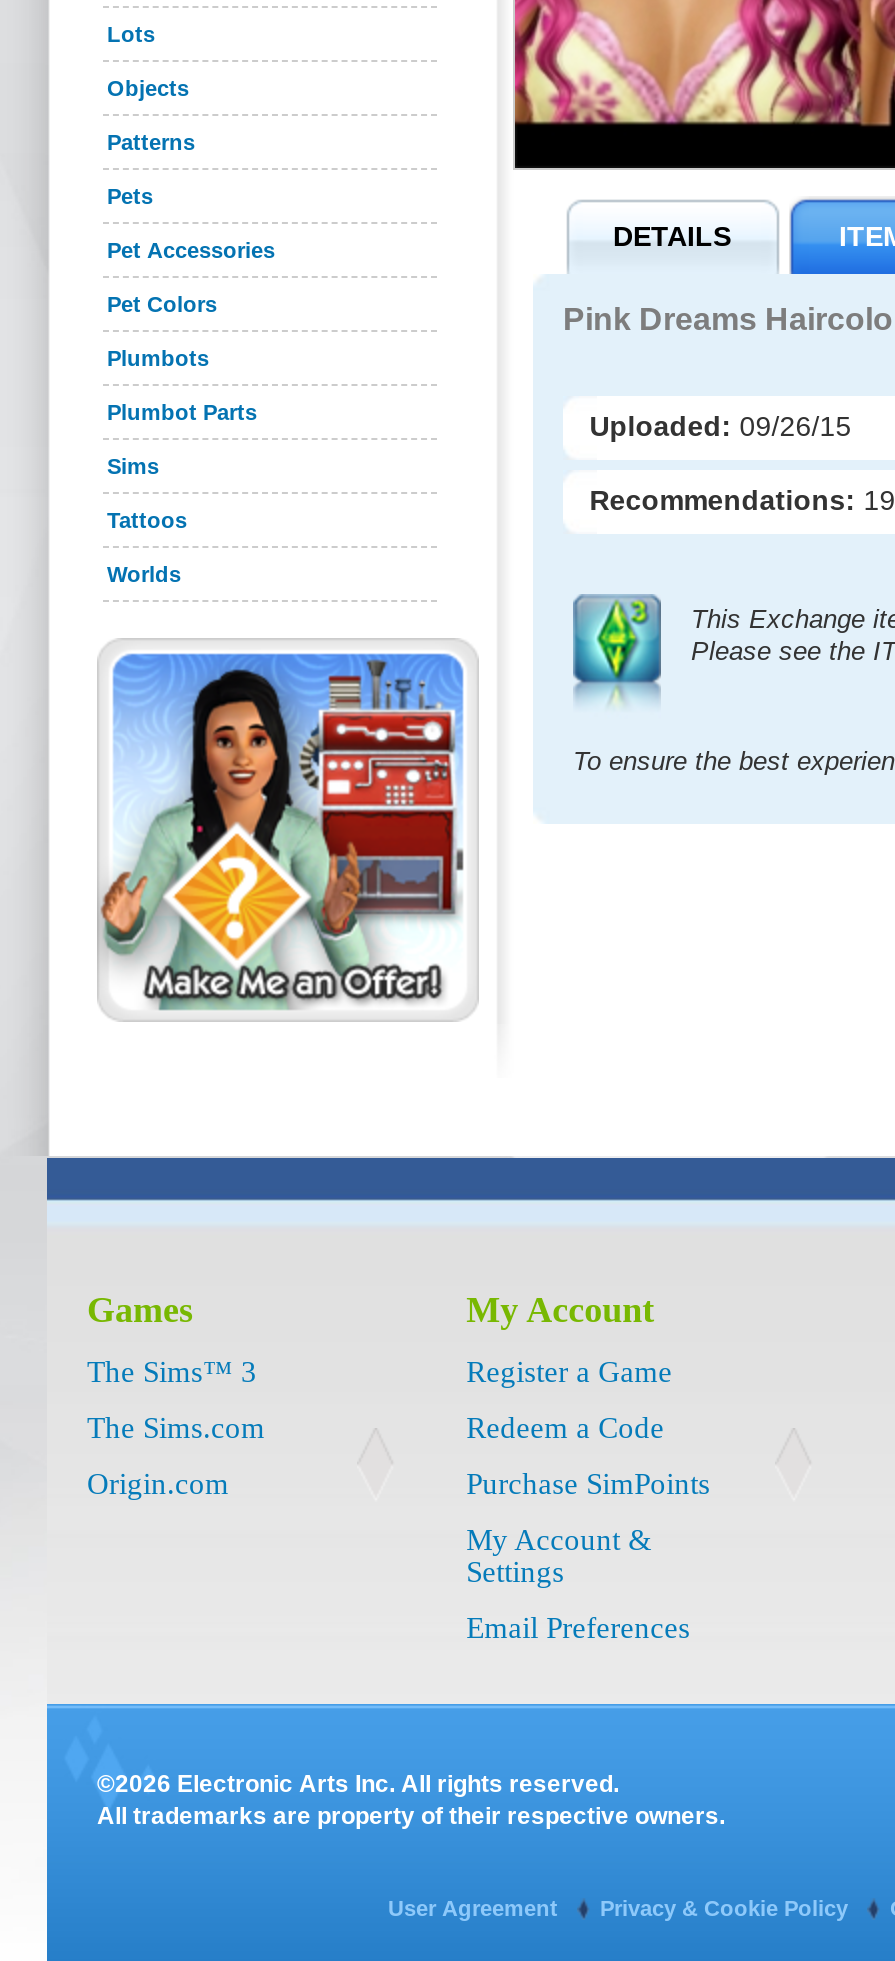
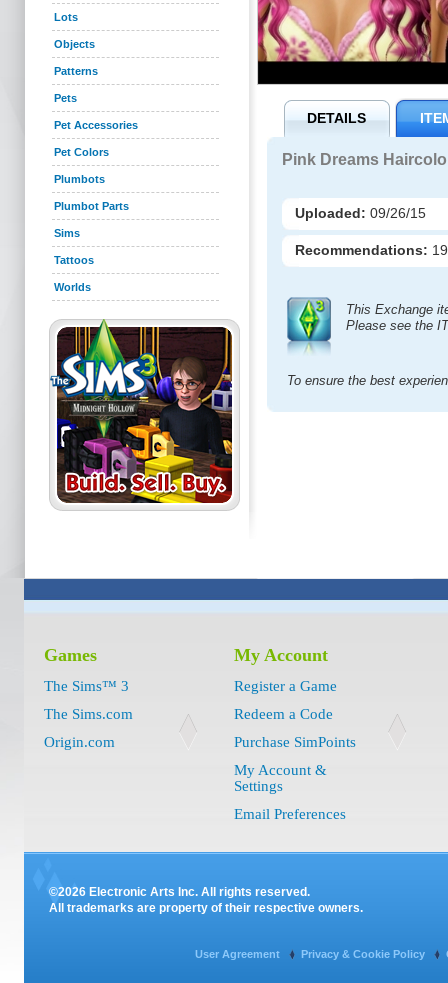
[99,640,465,1012] [image] -> [49,319,233,505] [image]

